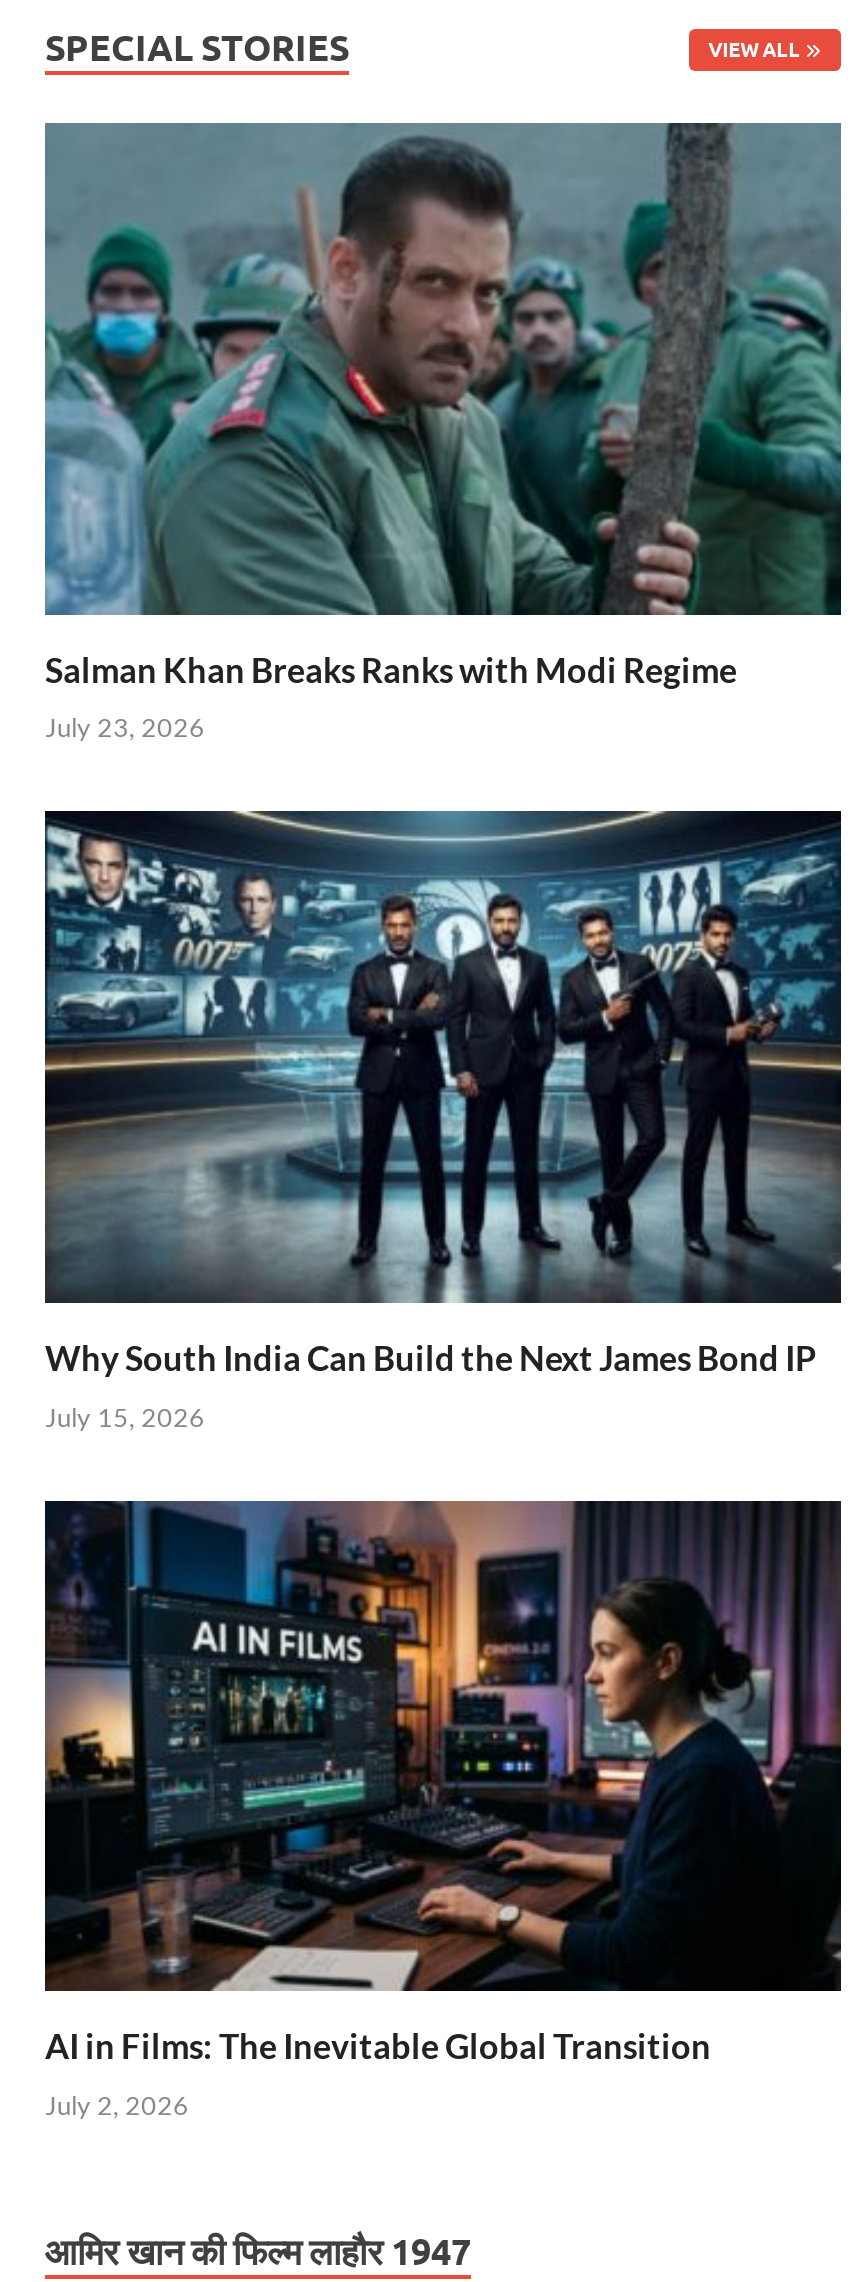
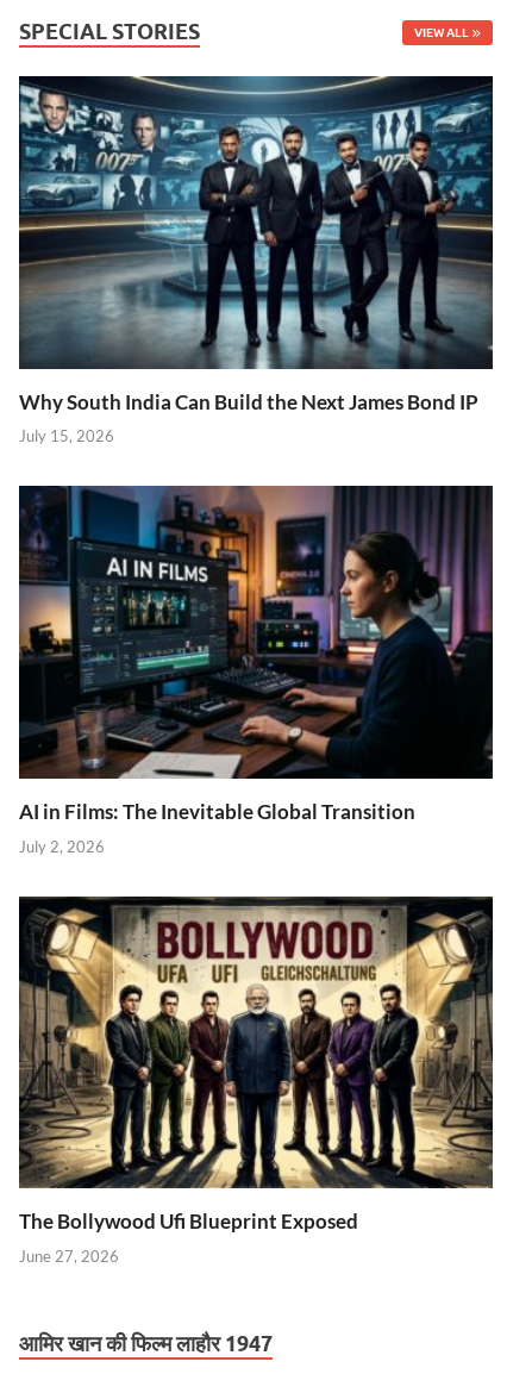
[43,121,843,743] [image] | Salman Khan Breaks Ranks with Modi Regime | July 23, 2026 -> none
moved [41,807,845,2121] -> [17,74,495,855]: [image] | Why South India Can Build the Next James Bond IP | July 15, 2026 | AI in Films: The Inevitable Global Transition | July 2, 2026
none -> [19,895,494,1266] [image] | The Bollywood Ufi Blueprint Exposed | June 27, 2026

